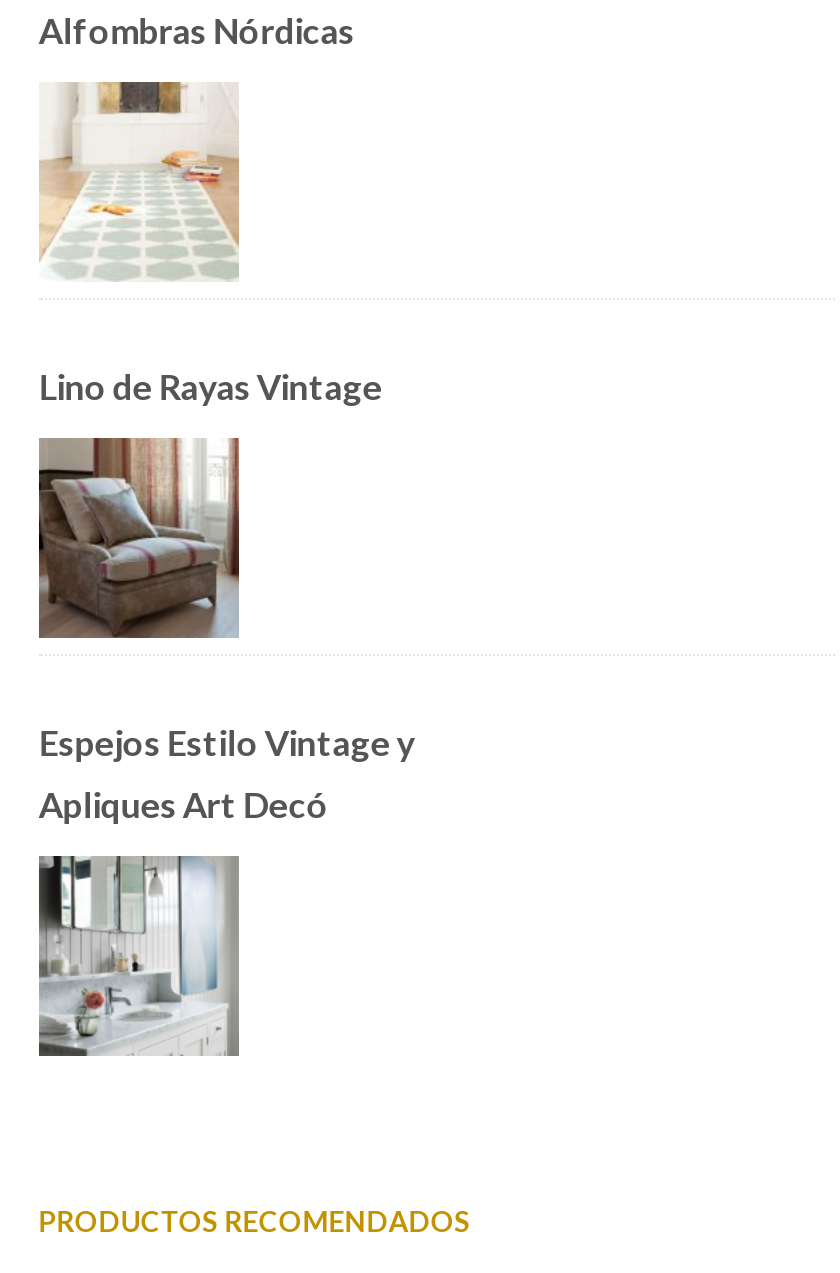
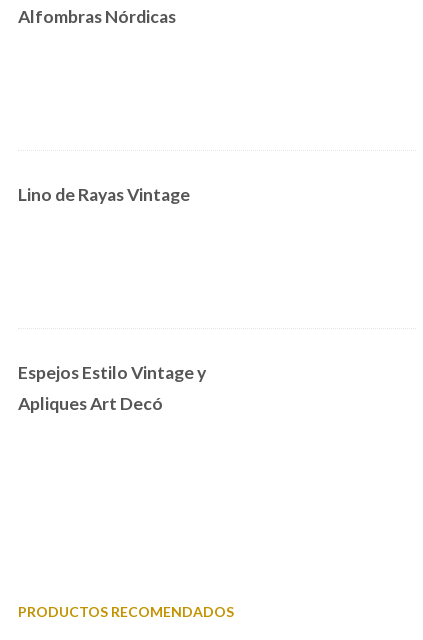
[37,79,241,283] [image] -> none
[37,435,241,641] [image] -> none
[37,853,241,1059] [image] -> none

